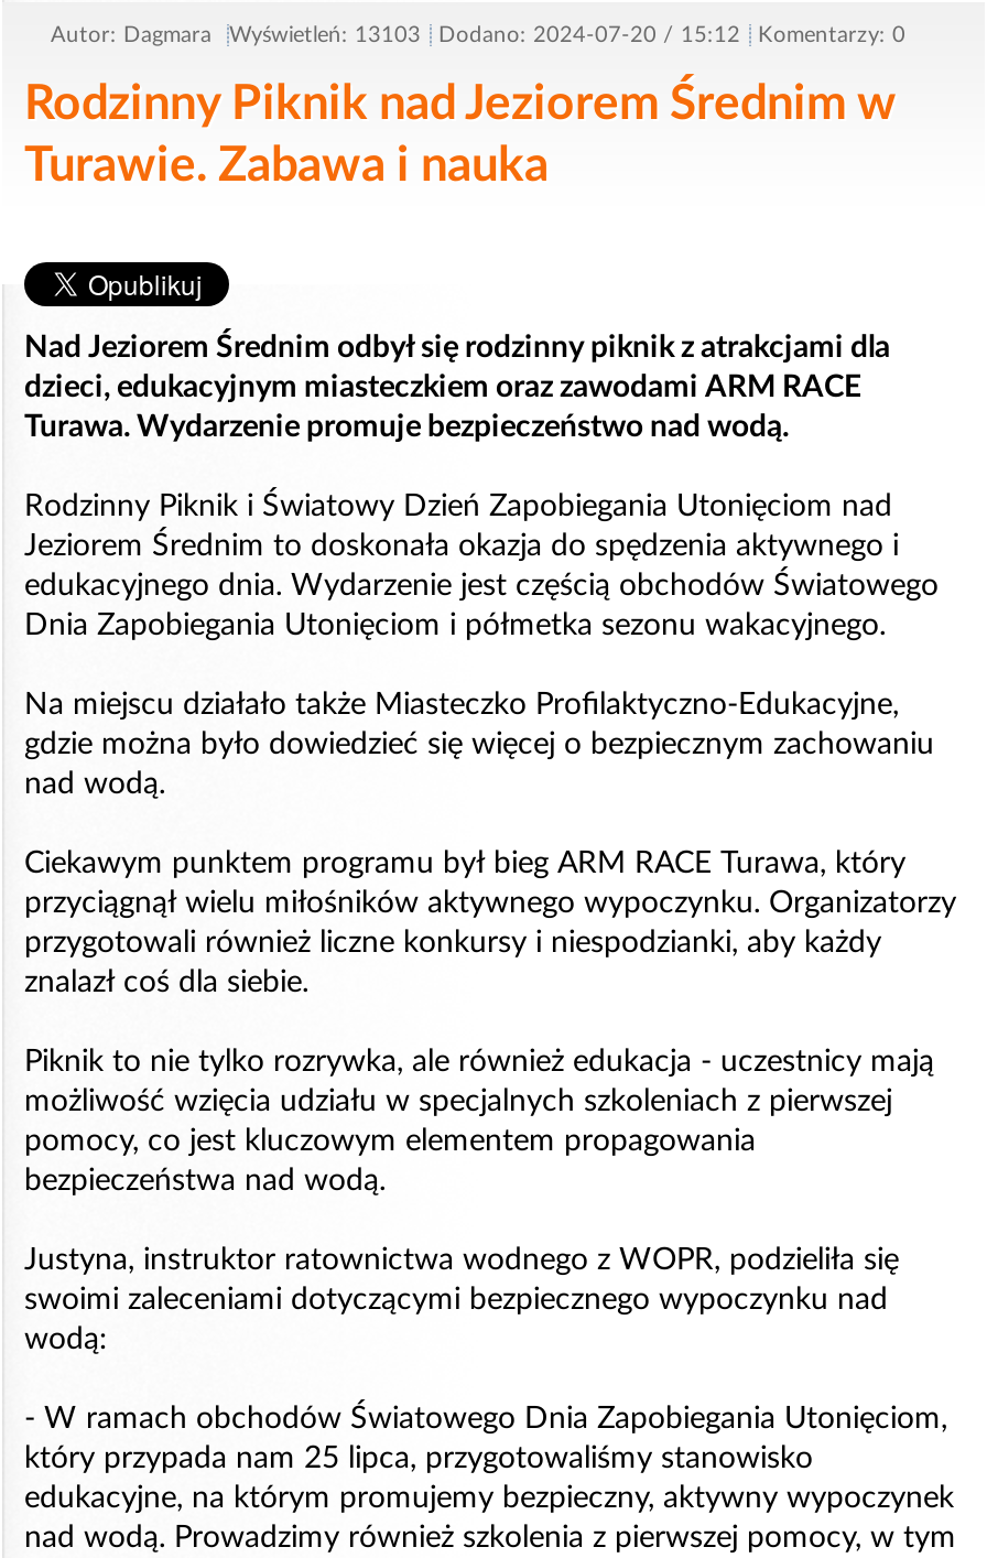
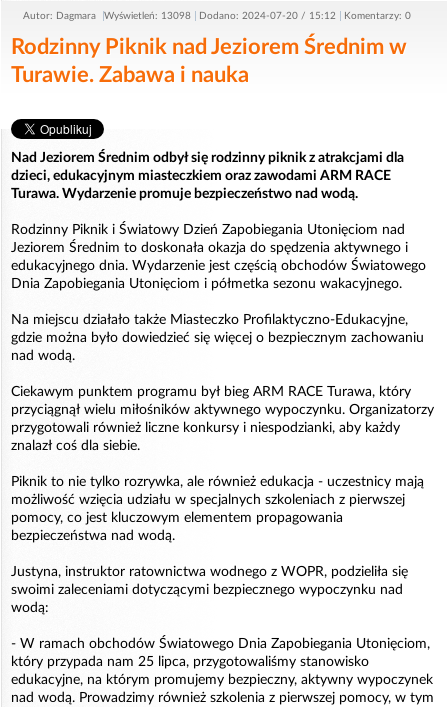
[51,24,421,46] Autor: Dagmara Wyświetleń: 13103 -> [23,11,191,21] Autor: Dagmara Wyświetleń: 13098

